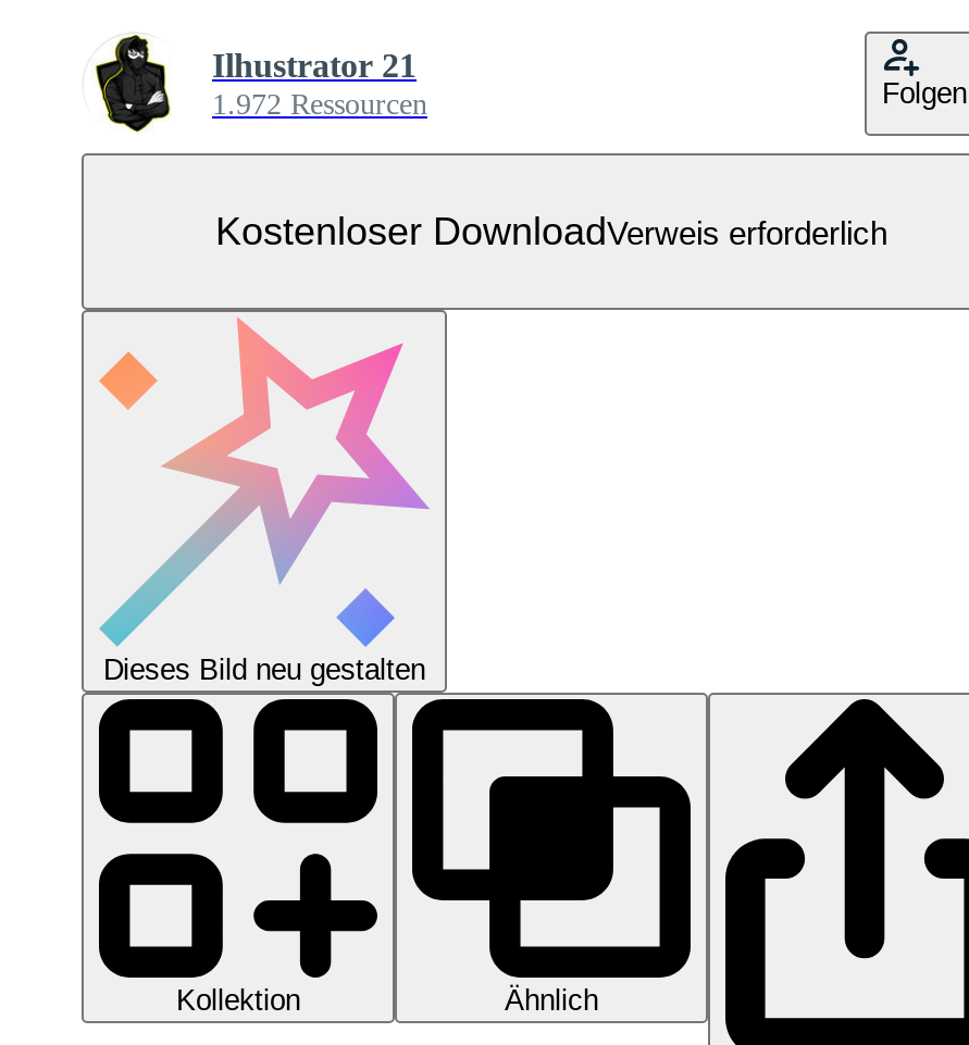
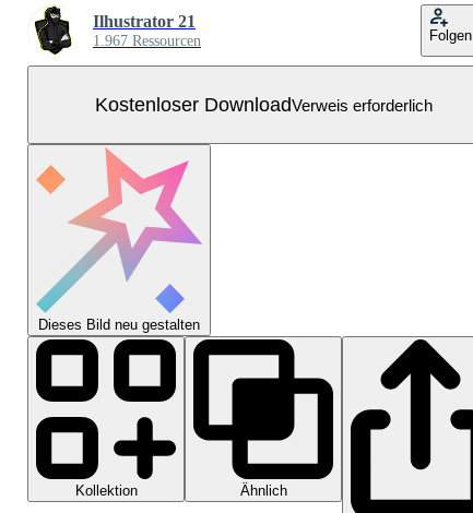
[212,88,427,121] 1.972 Ressourcen -> [93,33,201,49] 1.967 Ressourcen

